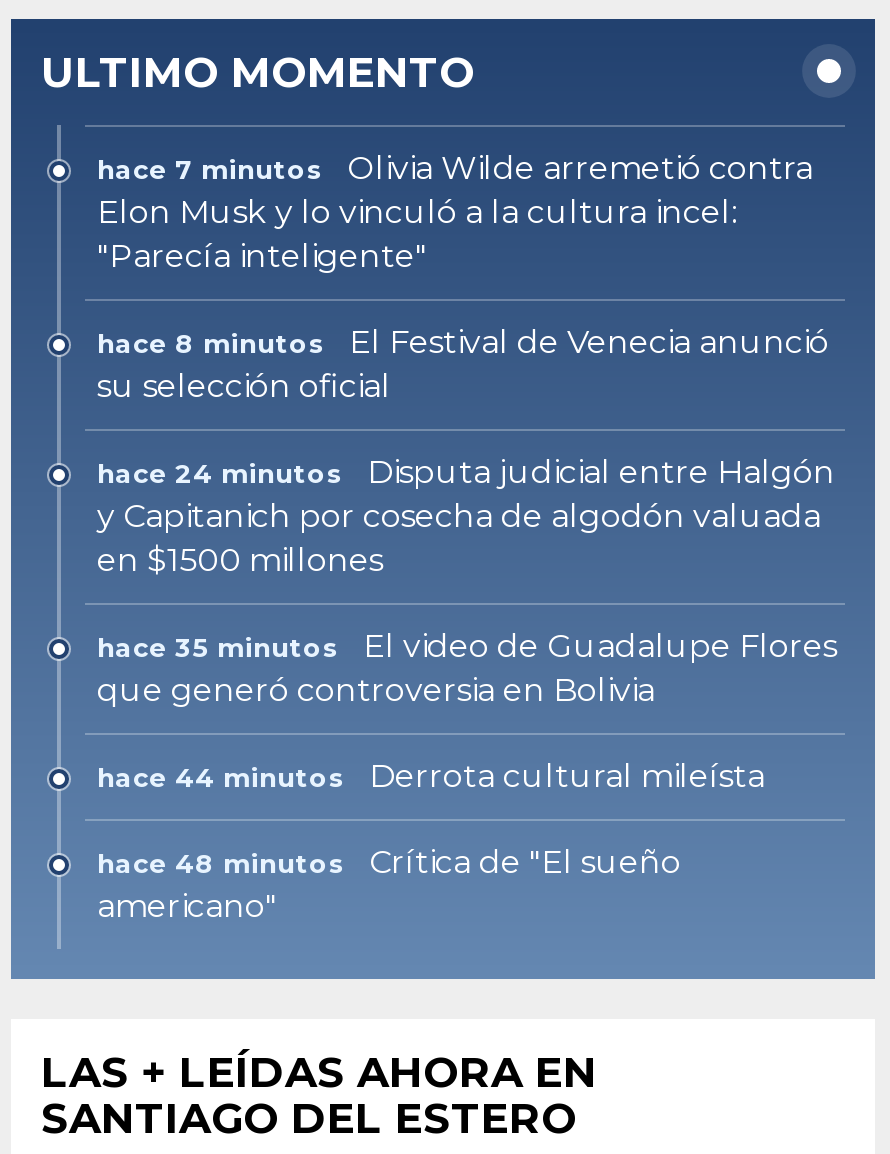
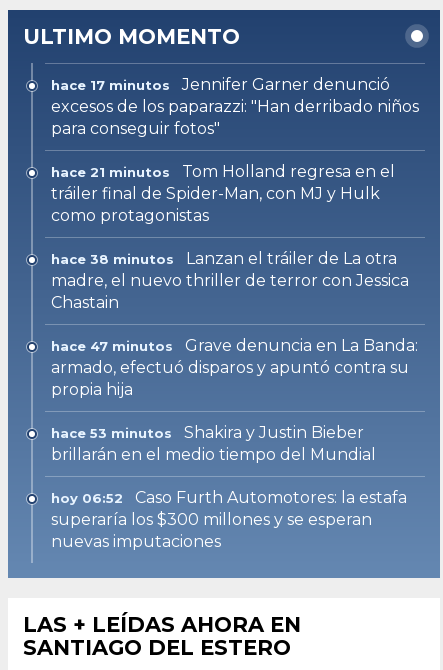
[97,149,813,275] hace 7 minutos | Olivia Wilde arremetió contra | Elon Musk y lo vinculó a la cultura incel: | "Parecía inteligente" -> [51,75,419,138] hace 17 minutos | Jennifer Garner denunció | excesos de los paparazzi: "Han derribado niños | para conseguir fotos"
[97,323,829,405] hace 8 minutos | El Festival de Venecia anunció | su selección oficial -> [51,162,395,225] hace 21 minutos | Tom Holland regresa en el | tráiler final de Spider-Man, con MJ y Hulk | como protagonistas
[97,453,835,579] hace 24 minutos | Disputa judicial entre Halgón | y Capitanich por cosecha de algodón valuada | en $1500 millones -> [51,249,409,312] hace 38 minutos | Lanzan el tráiler de La otra | madre, el nuevo thriller de terror con Jessica | Chastain
[97,627,837,709] hace 35 minutos | El video de Guadalupe Flores | que generó controversia en Bolivia -> [51,336,418,399] hace 47 minutos | Grave denuncia en La Banda: | armado, efectuó disparos y apuntó contra su | propia hija
[97,757,765,795] hace 44 minutos | Derrota cultural mileísta -> [51,423,376,464] hace 53 minutos | Shakira y Justin Bieber | brillarán en el medio tiempo del Mundial
[97,843,681,925] hace 48 minutos | Crítica de "El sueño | americano" -> [51,488,407,551] hoy 06:52 | Caso Furth Automotores: la estafa | superaría los $300 millones y se esperan | nuevas imputaciones

